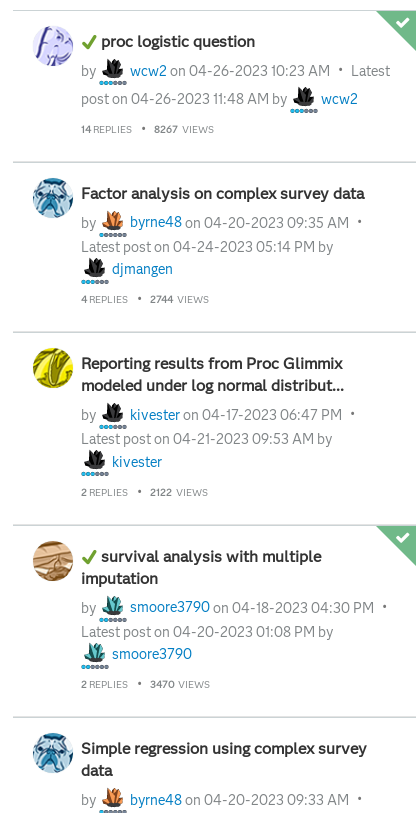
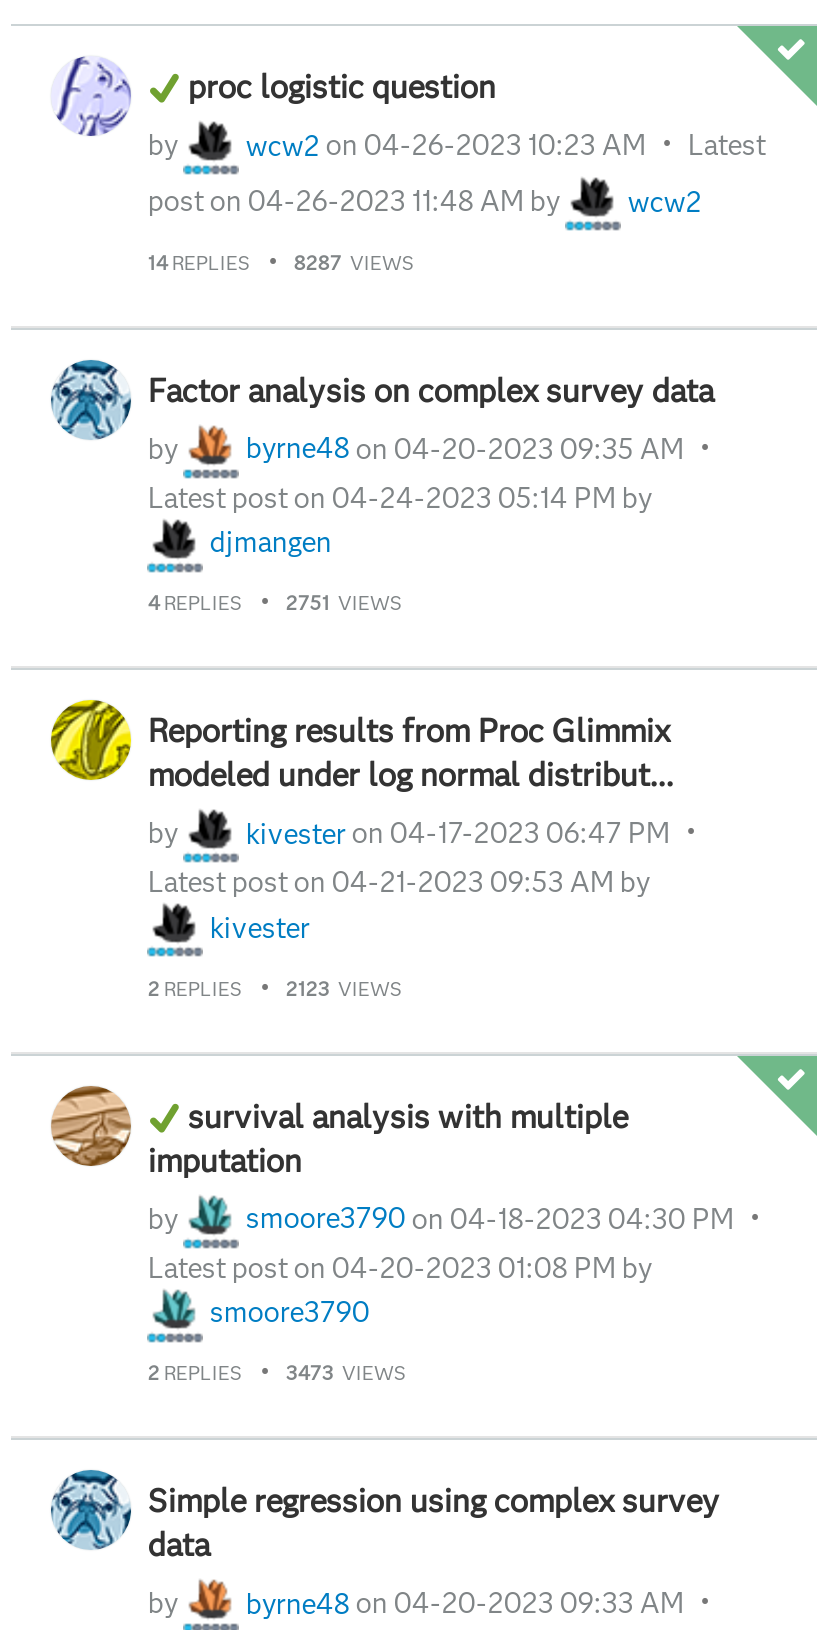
[81,122,214,135] 14 REPLIES 8267 VIEWS -> [148,249,414,275] 14 REPLIES 8287 VIEWS
[81,293,209,306] 4 REPLIES 2744 VIEWS -> [148,590,402,616] 4 REPLIES 2751 VIEWS
[81,485,208,498] 2 REPLIES 2122 VIEWS -> [148,975,402,1001] 2 REPLIES 2123 VIEWS
[81,678,210,691] 2 REPLIES 3470 VIEWS -> [148,1360,406,1386] 2 REPLIES 3473 VIEWS

